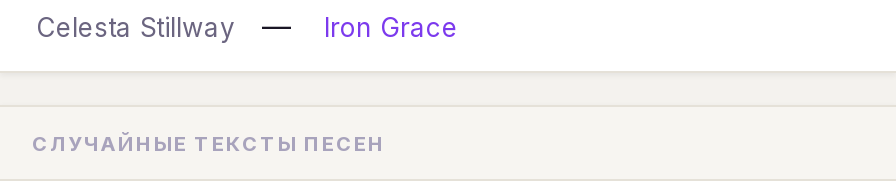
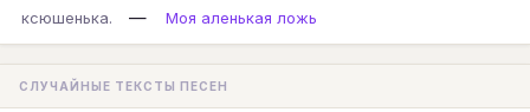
[36,11,234,43] Celesta Stillway -> [21,8,112,27] ксюшенька.
[324,11,458,43] Iron Grace -> [166,8,317,27] Моя аленькая ложь

